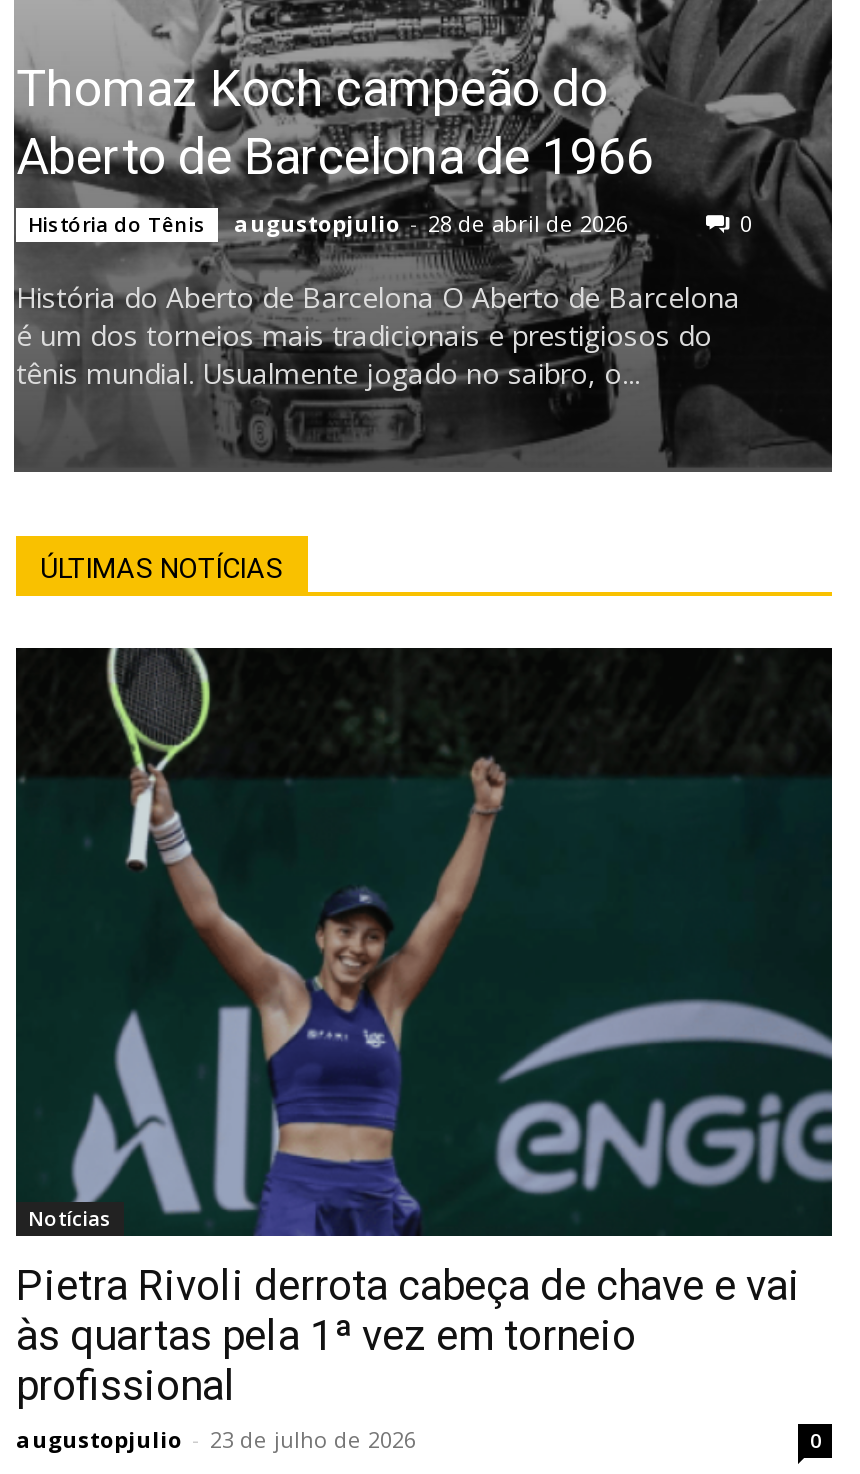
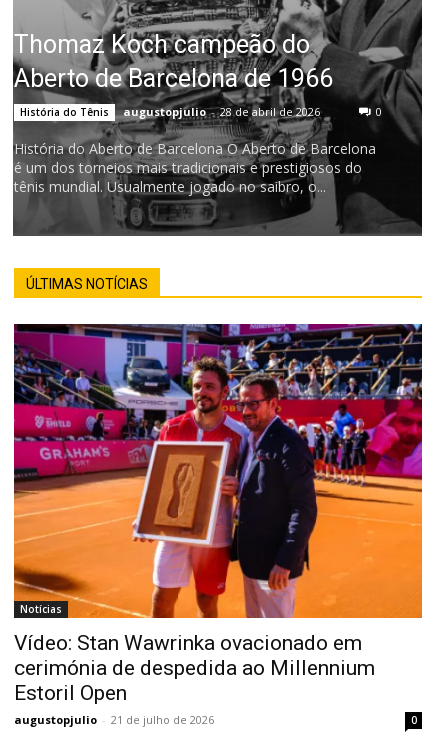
[14,646,834,1454] [image] | Pietra Rivoli derrota cabeça de chave e vai | às quartas pela 1ª vez em torneio | profissional | augustopjulio - 23 de julho de 2026 -> [13,323,423,727] [image] | Vídeo: Stan Wawrinka ovacionado em | cerimónia de despedida ao Millennium | Estoril Open | augustopjulio - 21 de julho de 2026

